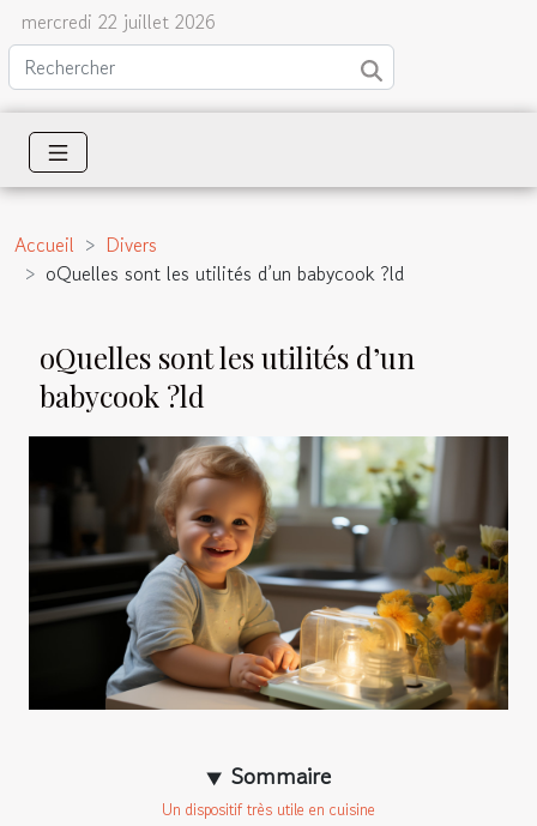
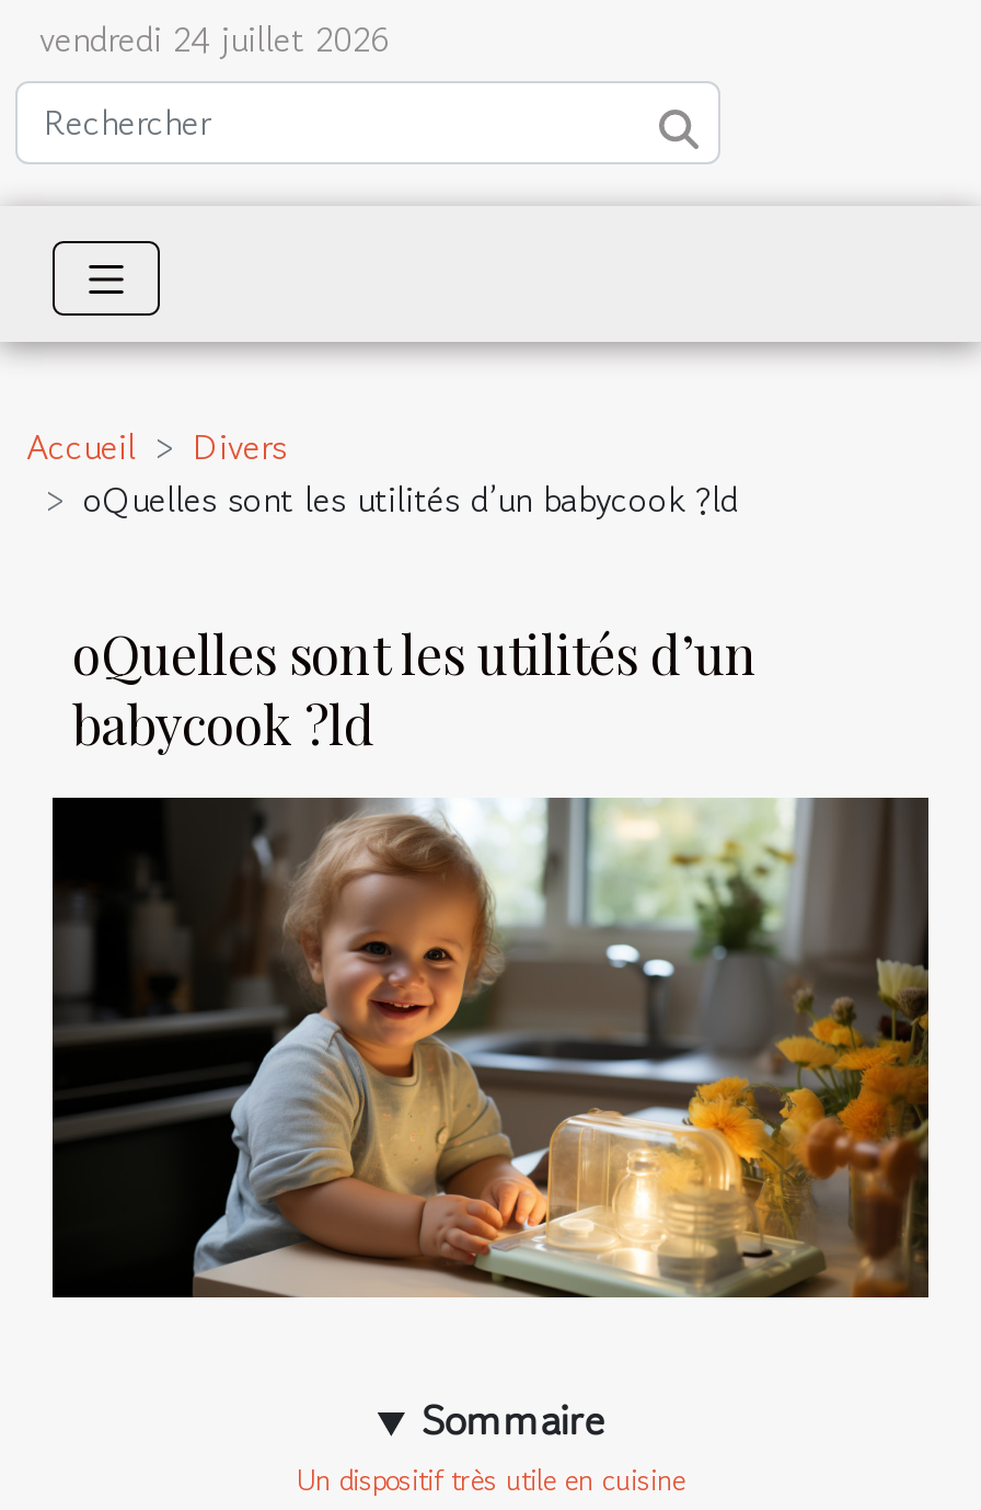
[22,7,216,36] mercredi 22 juillet 2026 -> [39,13,390,66] vendredi 24 juillet 2026

